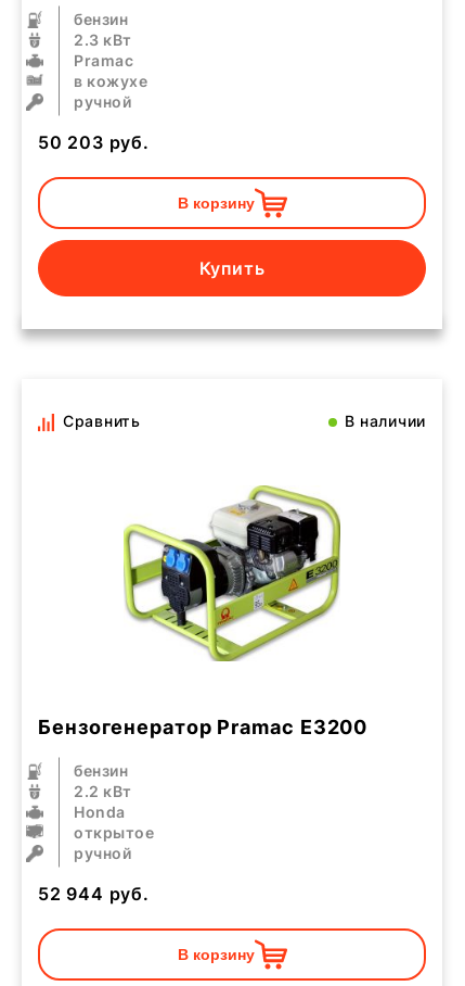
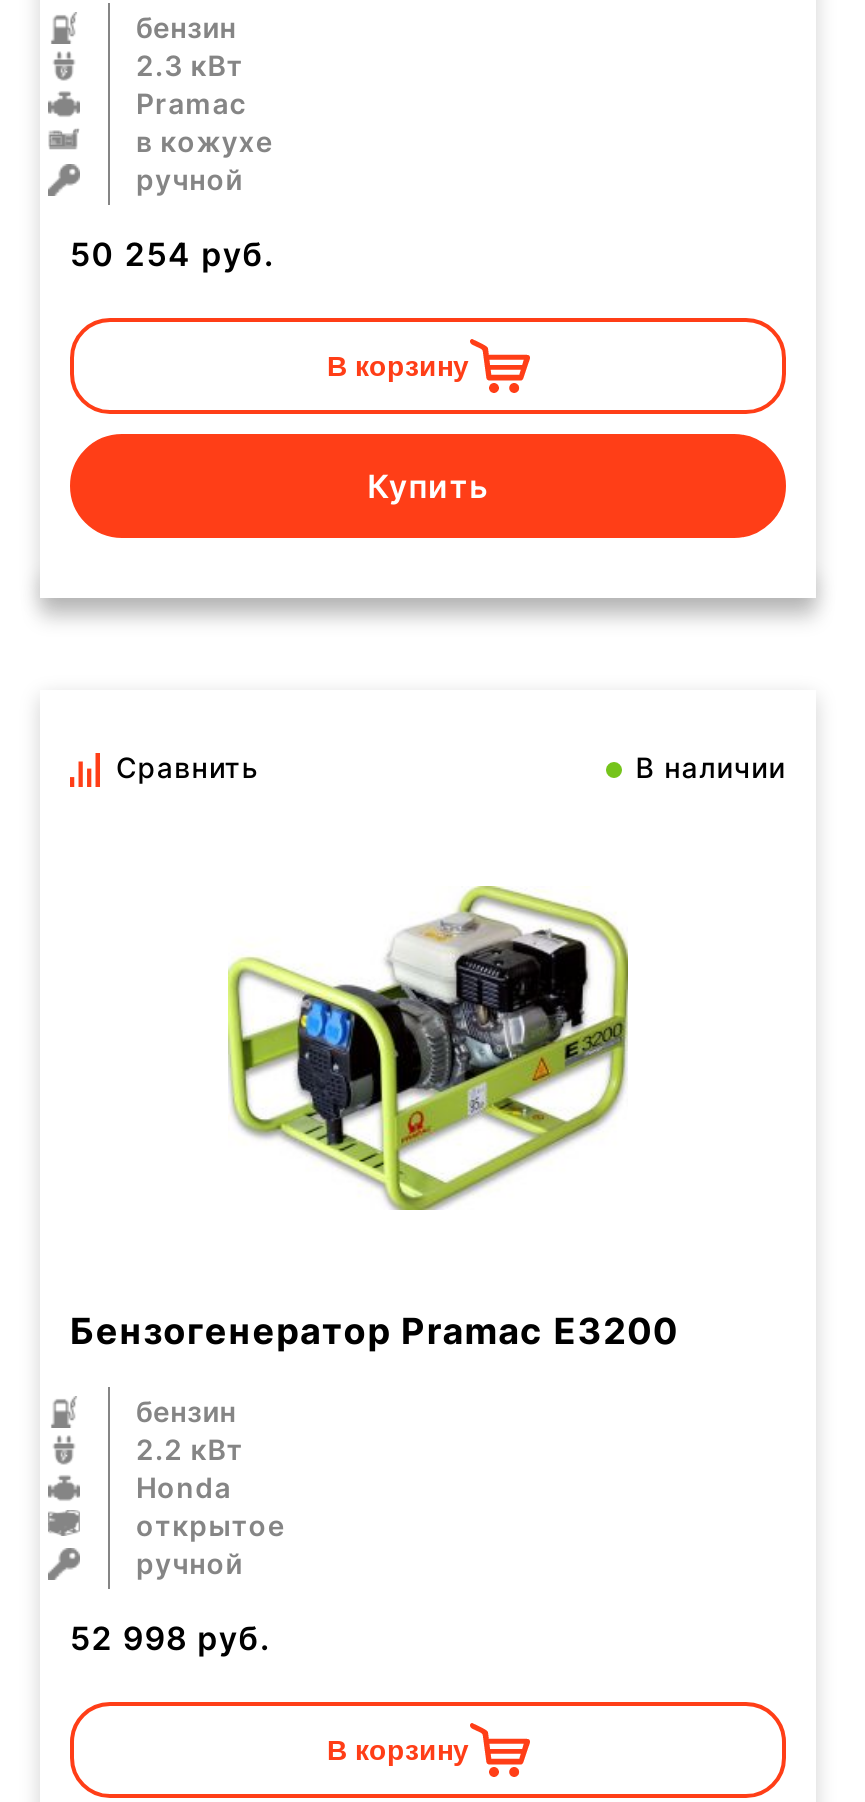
[38,131,149,153] 50 203 руб. -> [70,234,276,274] 50 254 руб.
[38,883,149,905] 52 944 руб. -> [70,1618,272,1658] 52 998 руб.

